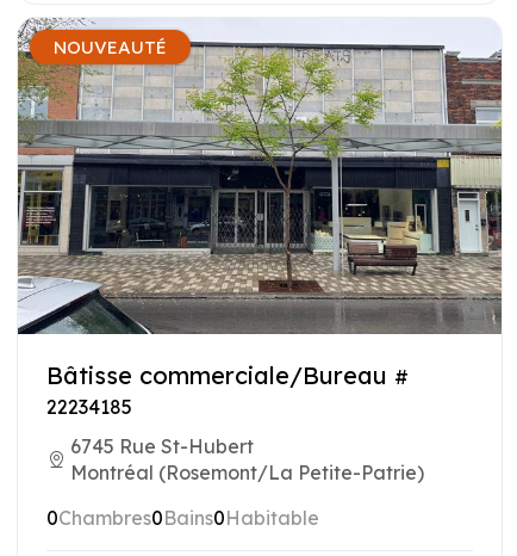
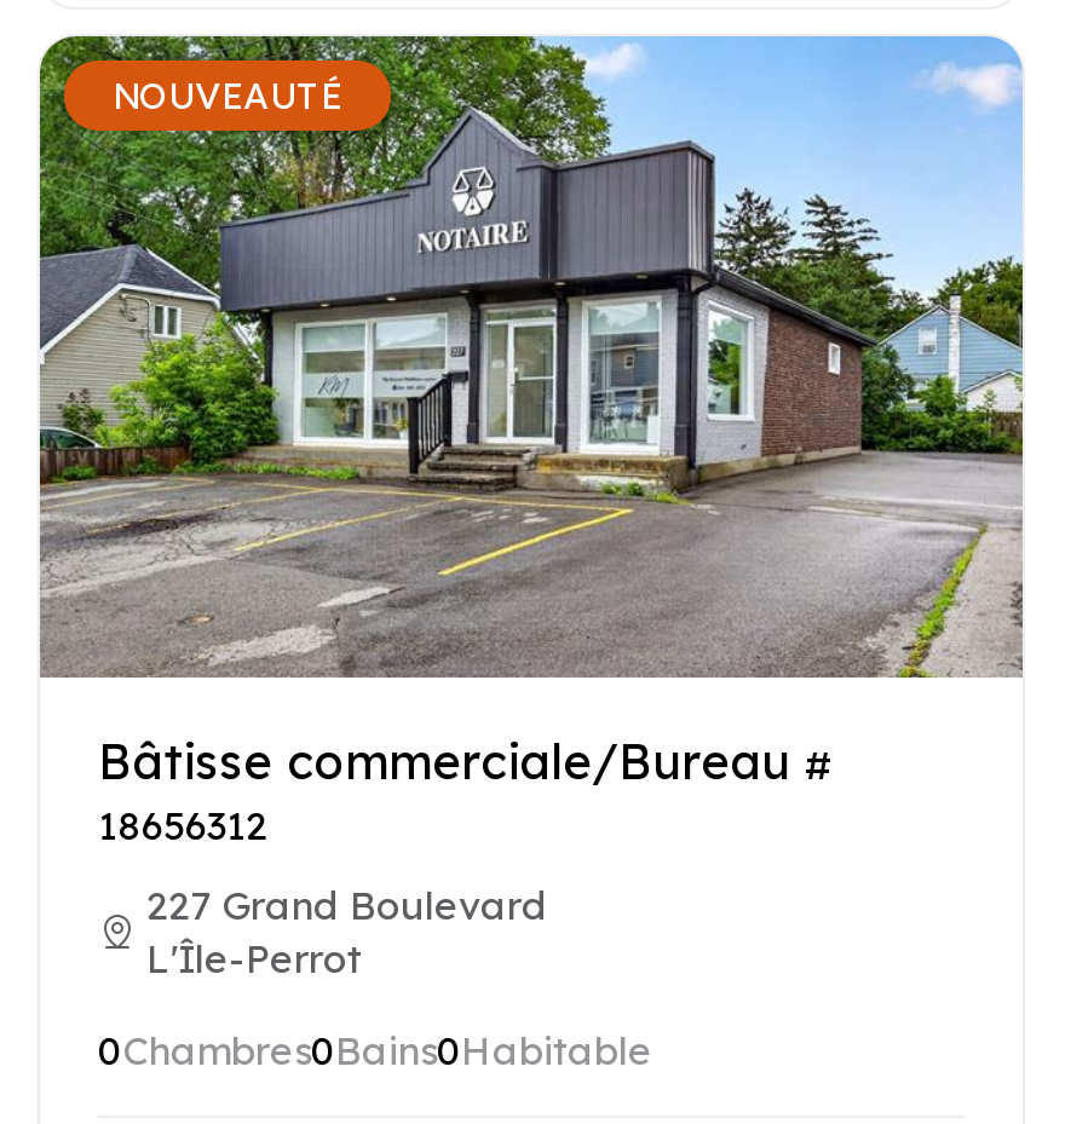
[17,18,503,334] [image] -> [38,34,1025,678] [image]
[46,395,132,419] 22234185 -> [98,801,267,849] 18656312
[70,434,424,484] 6745 Rue St-Hubert | Montréal (Rosemont/La Petite-Patrie) -> [146,881,548,982] 227 Grand Boulevard | L'Île-Perrot

